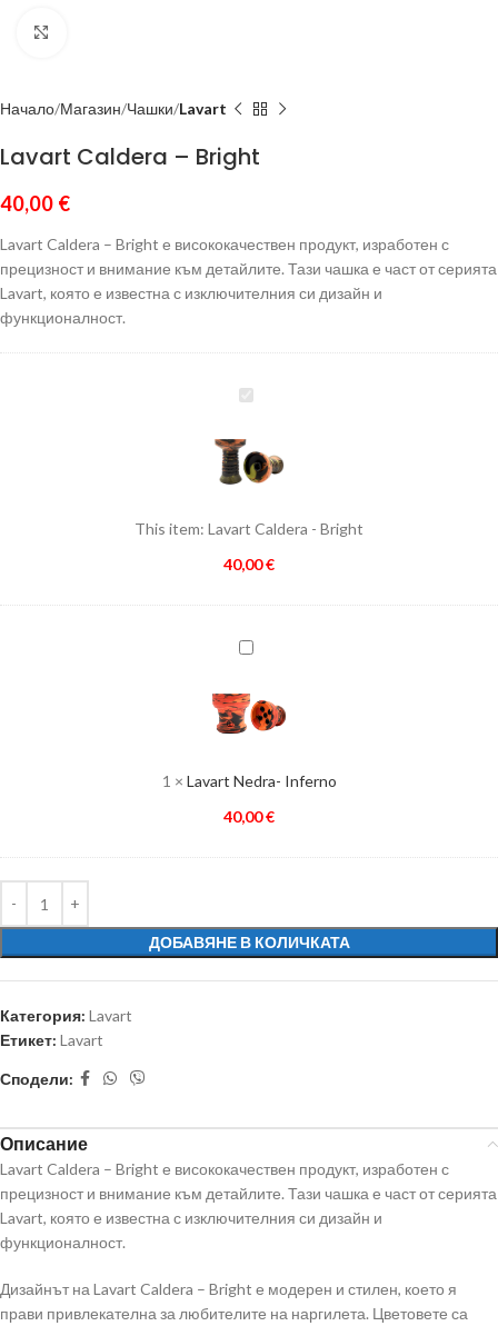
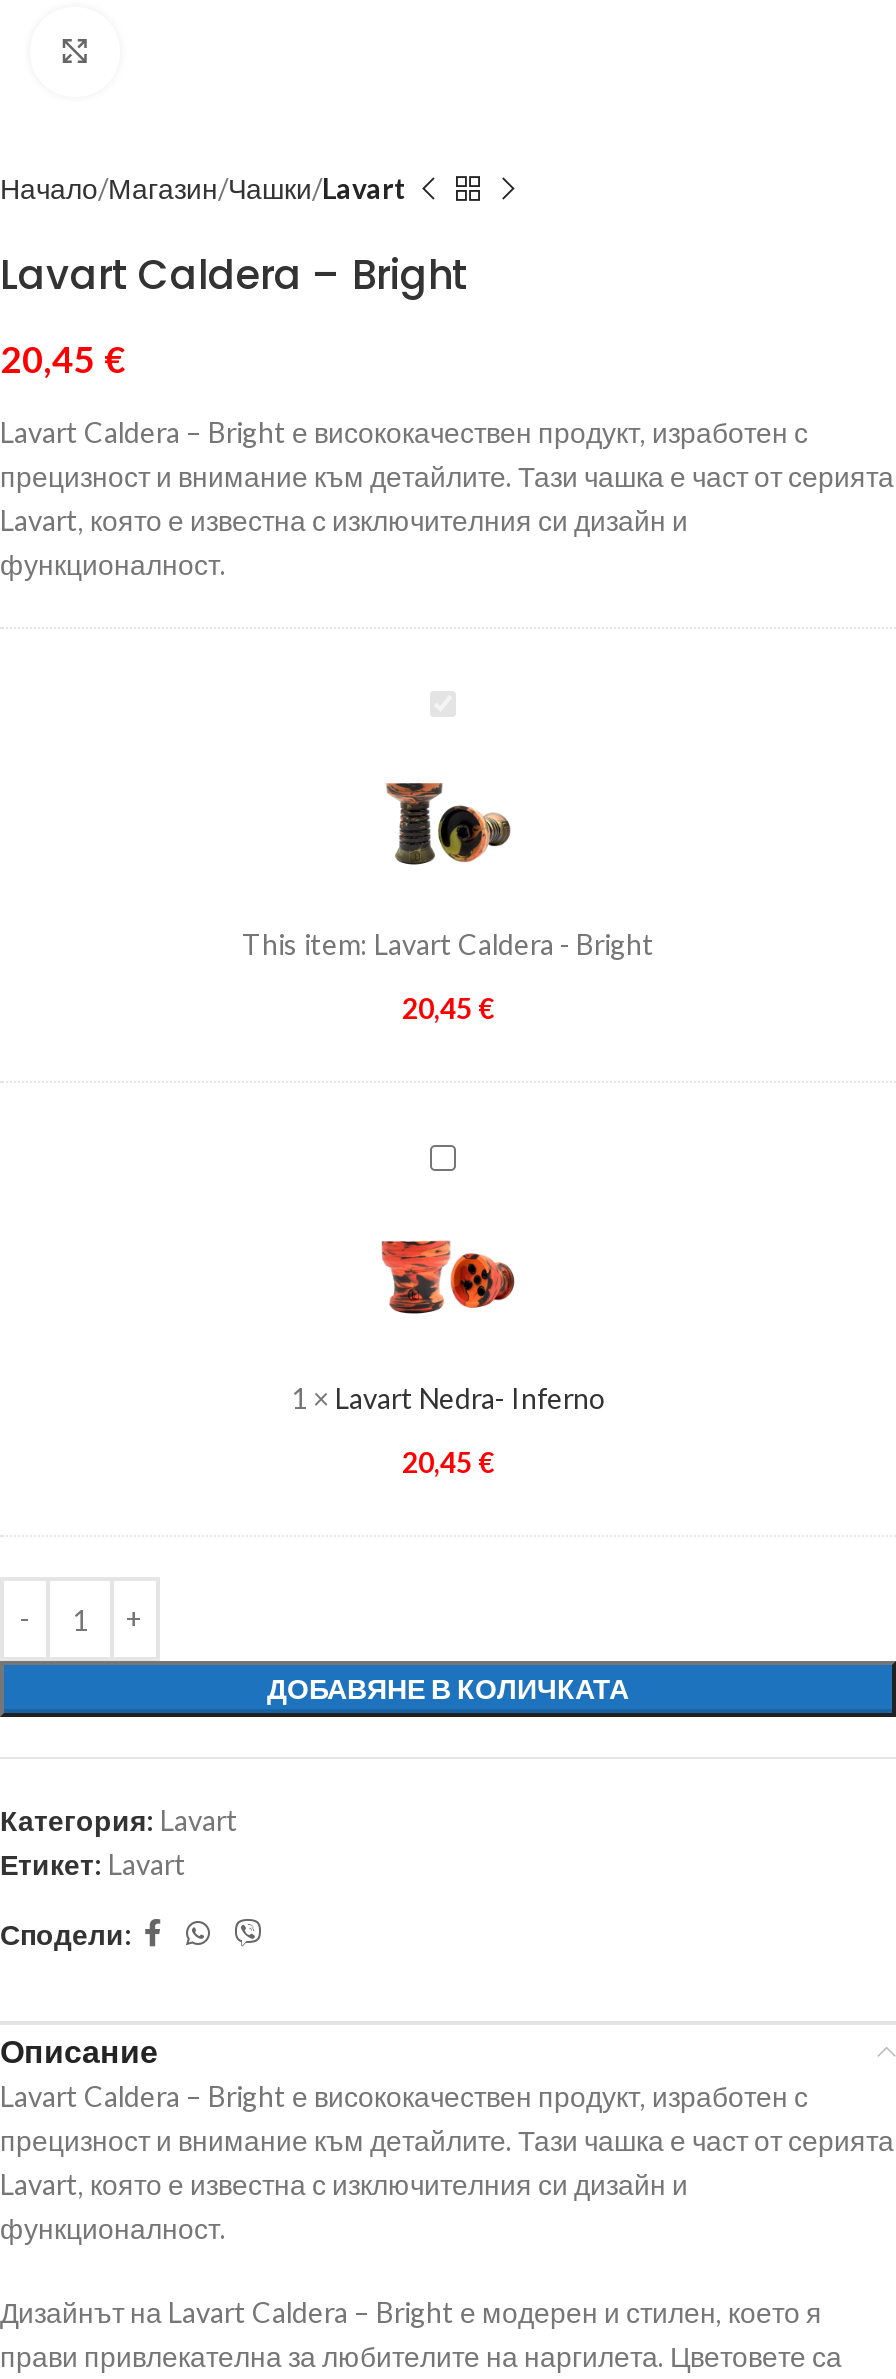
[0,191,70,216] 40,00 € -> [0,337,126,381] 20,45 €
[223,555,275,574] 40,00 € -> [402,991,494,1025] 20,45 €
[223,807,275,826] 40,00 € -> [402,1445,494,1479] 20,45 €

